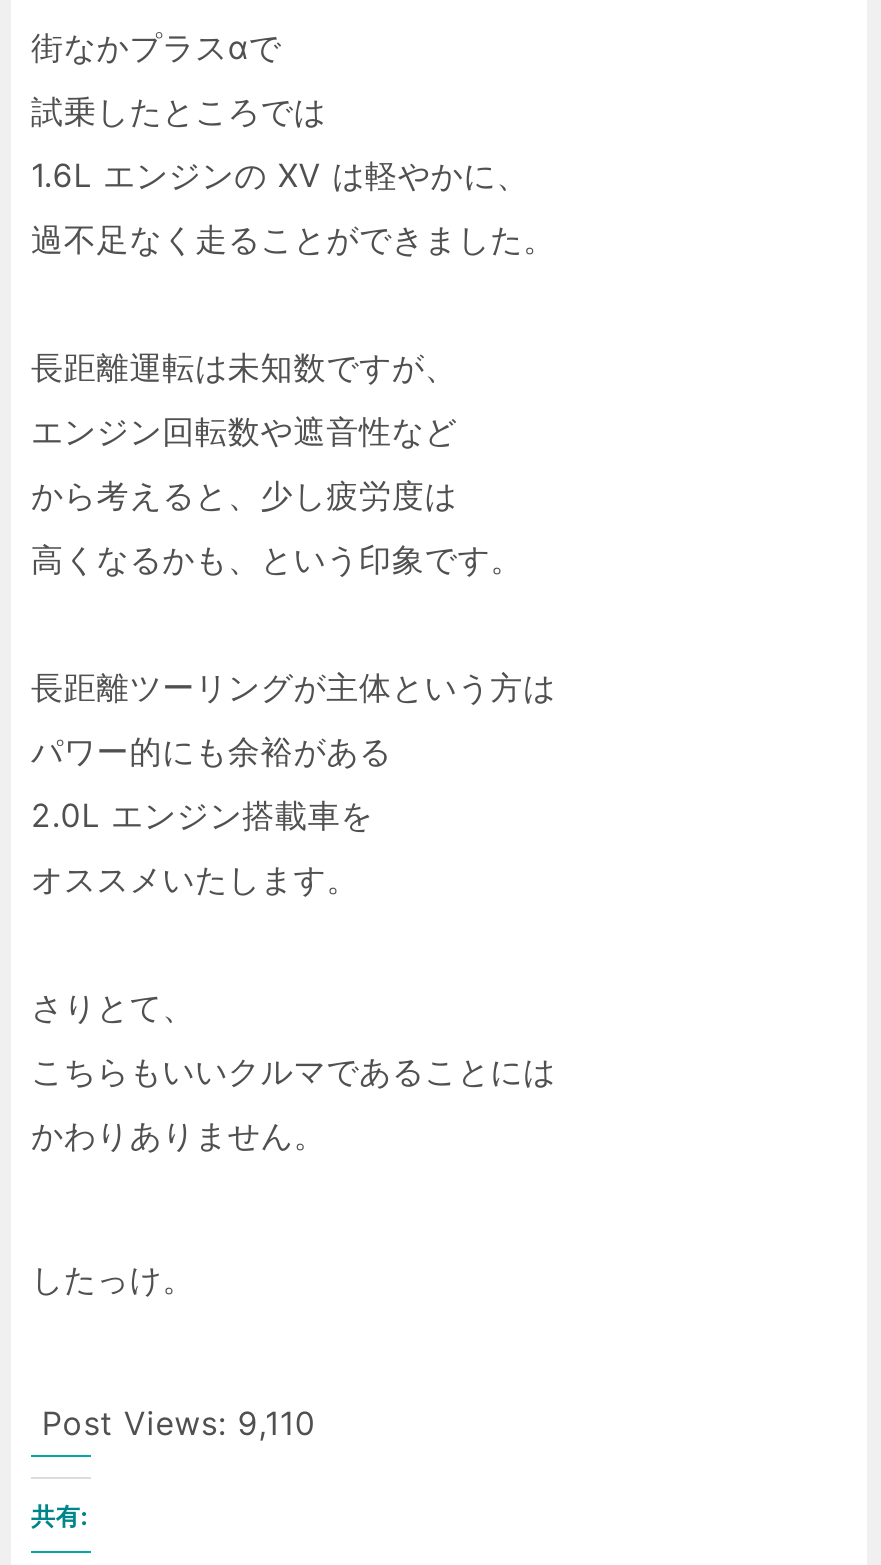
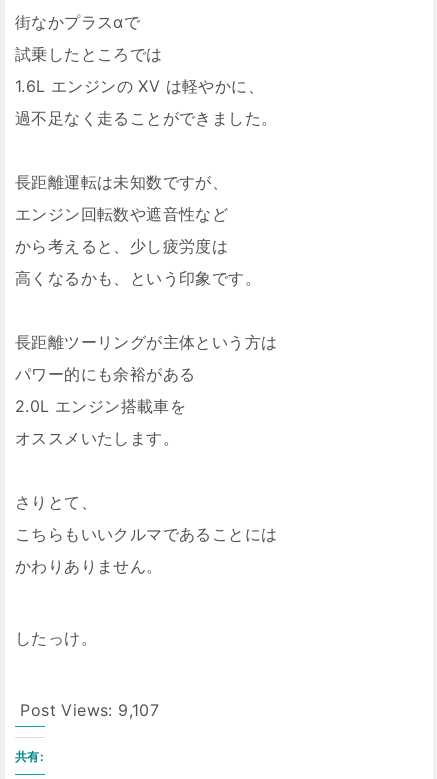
[42,1403,315,1443] Post Views: 9,110 -> [20,700,159,720] Post Views: 9,107

